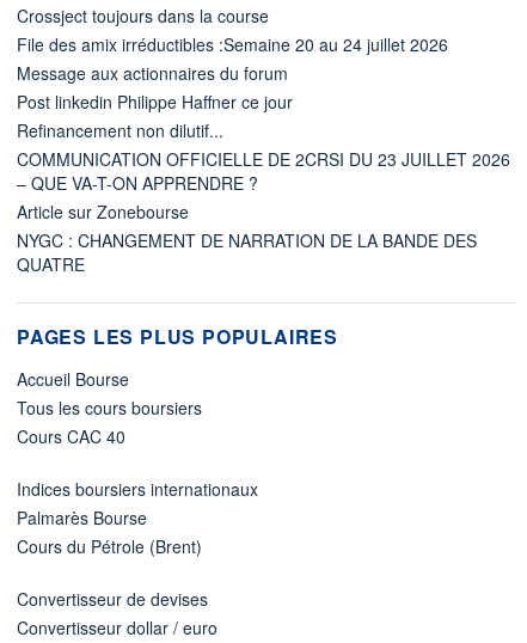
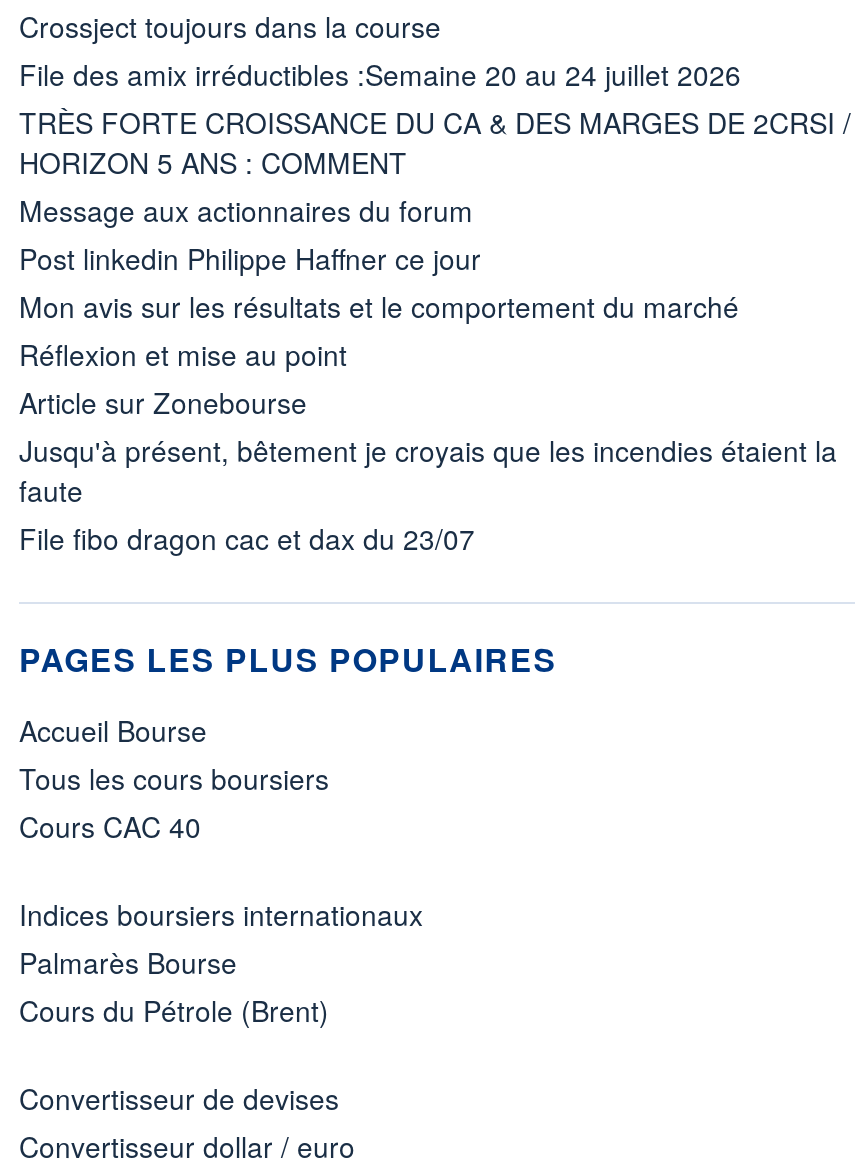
none -> [19,102,851,182] TRÈS FORTE CROISSANCE DU CA & DES MARGES DE 2CRSI / | HORIZON 5 ANS : COMMENT
[17,118,510,195] Refinancement non dilutif... | COMMUNICATION OFFICIELLE DE 2CRSI DU 23 JUILLET 2026 | – QUE VA-T-ON APPRENDRE ? -> [19,286,739,374] Mon avis sur les résultats et le comportement du marché | Réflexion et mise au point
[17,228,477,276] NYGC : CHANGEMENT DE NARRATION DE LA BANDE DES | QUATRE -> [19,430,837,558] Jusqu'à présent, bêtement je croyais que les incendies étaient la | faute | File fibo dragon cac et dax du 23/07

